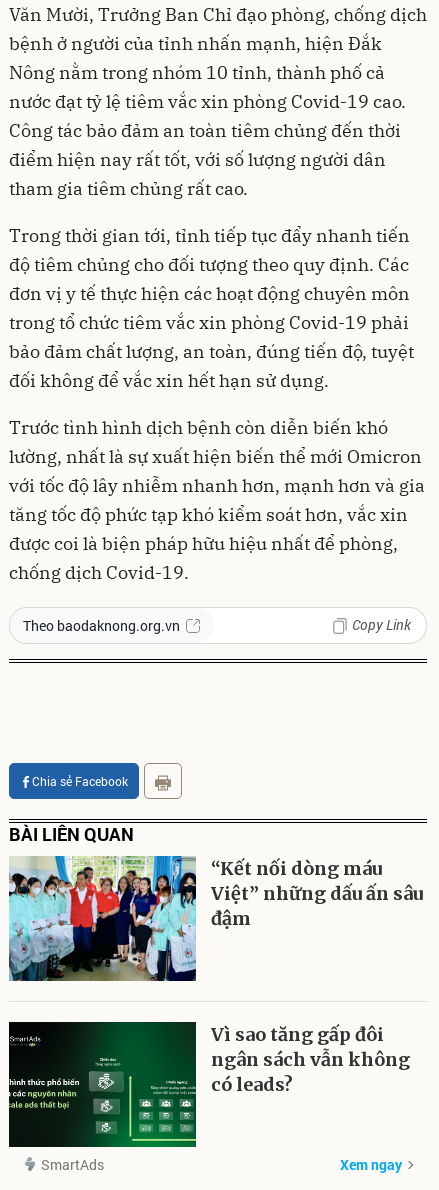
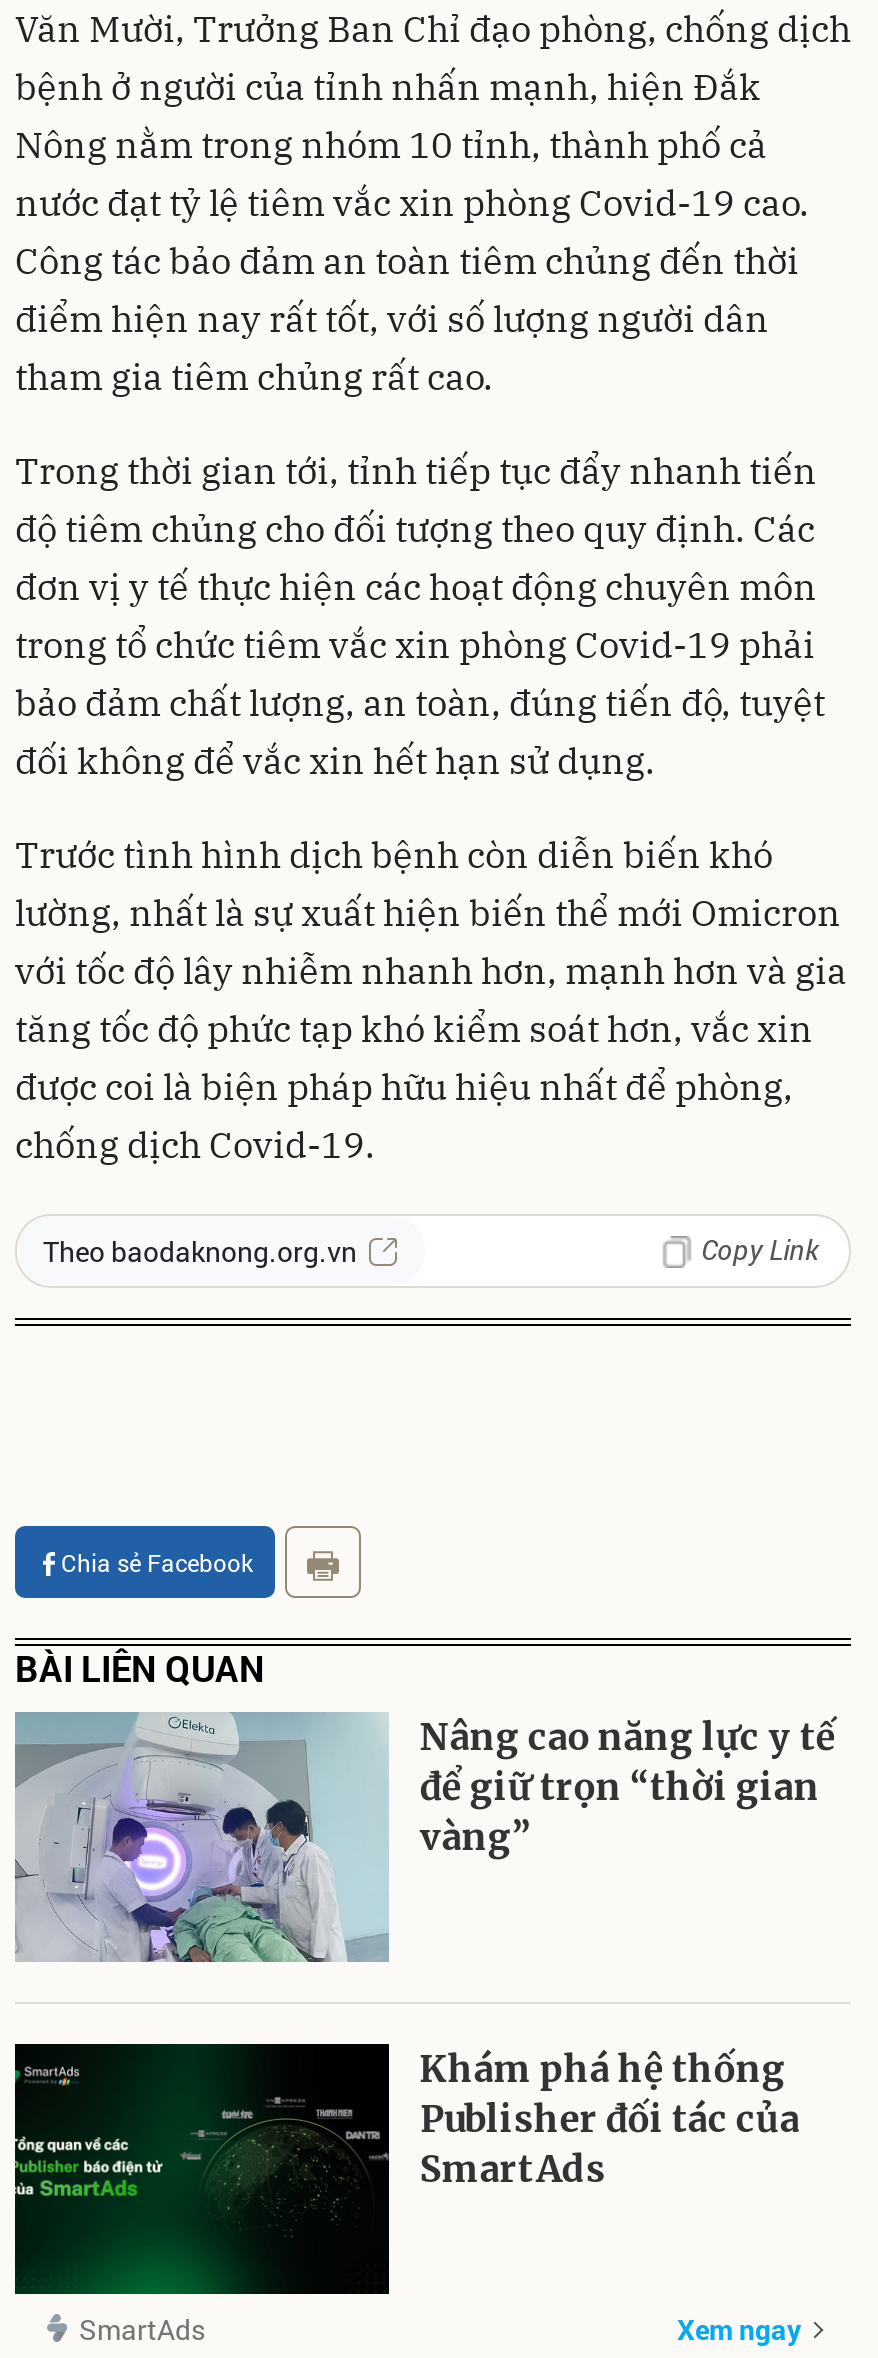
[9,855,423,982] [image] | “Kết nối dòng máu | Việt” những dấu ấn sâu | đậm -> [15,1712,836,1962] [image] | Nâng cao năng lực y tế | để giữ trọn “thời gian | vàng”
[9,1022,410,1148] [image] | Vì sao tăng gấp đôi | ngân sách vẫn không | có leads? -> [13,2044,800,2296] [image] | Khám phá hệ thống | Publisher đối tác của | SmartAds

